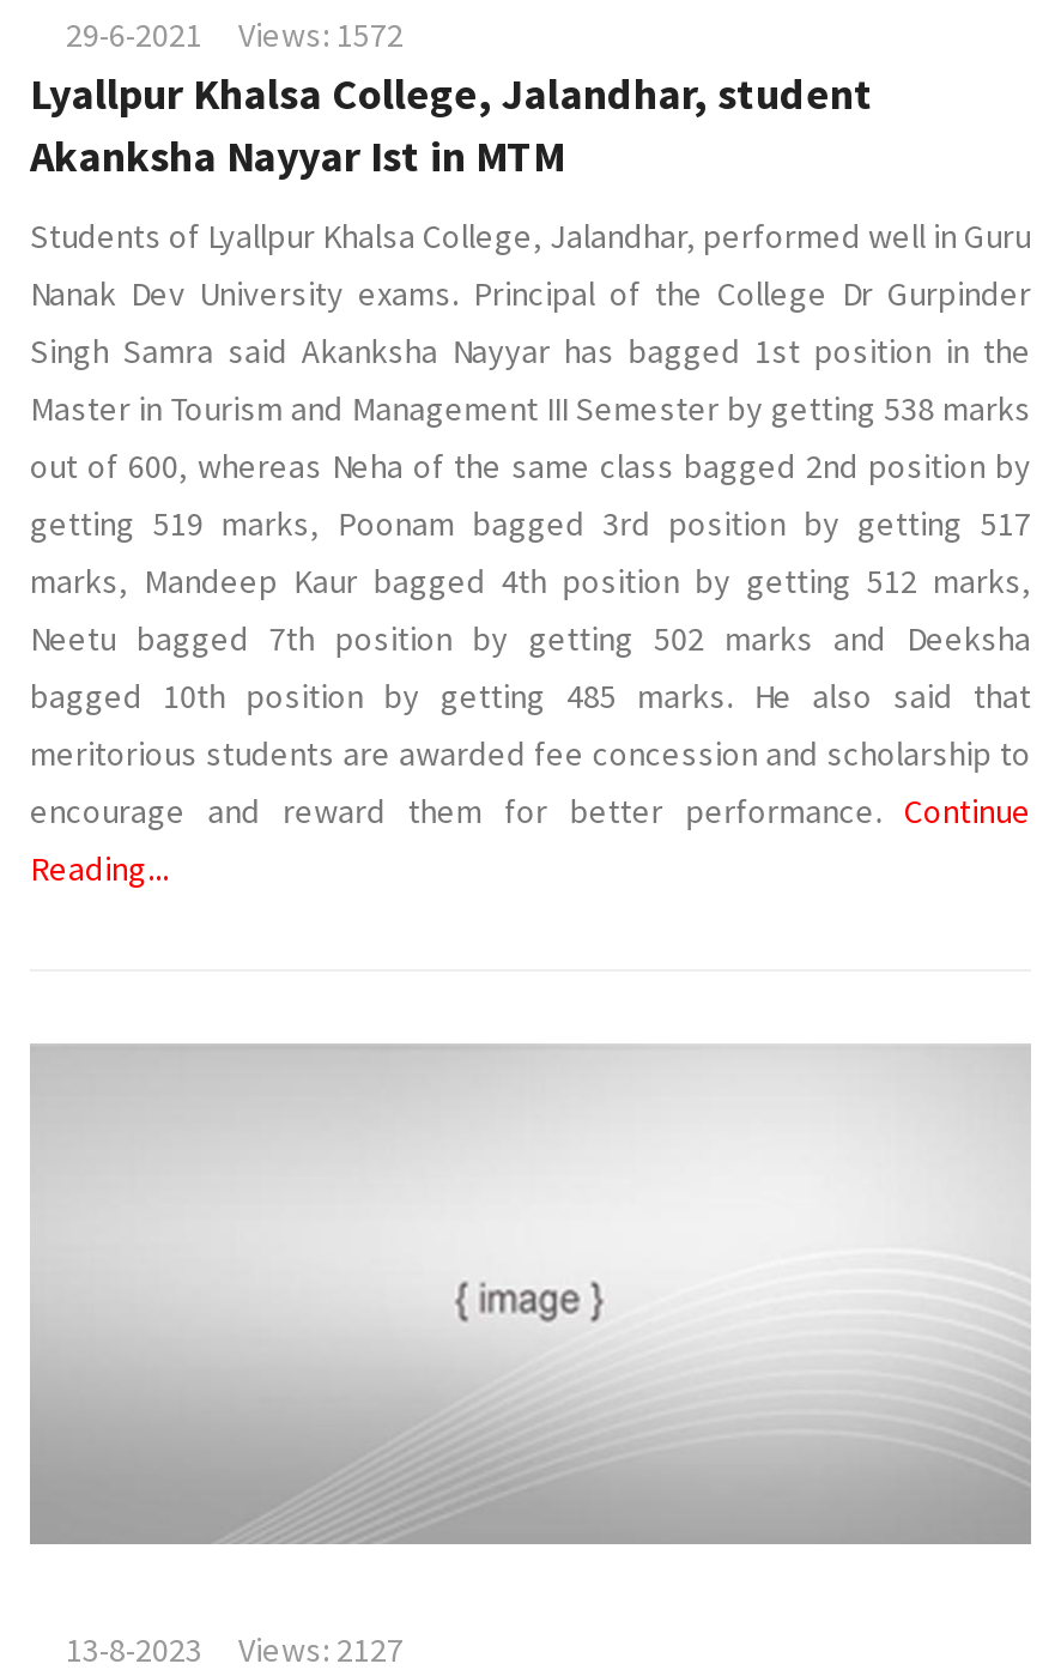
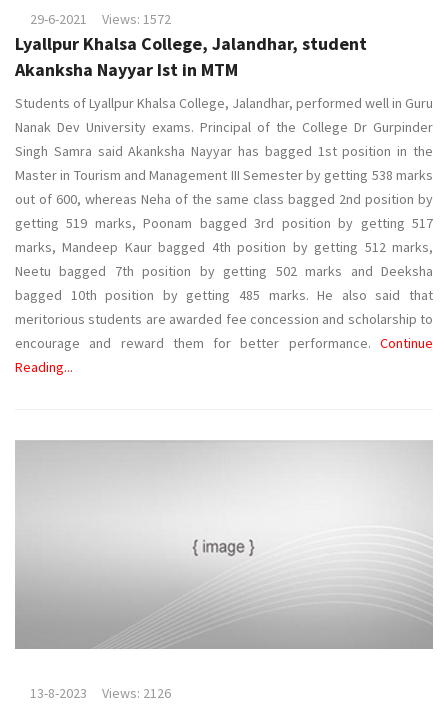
[66,1628,404,1671] 13-8-2023 Views: 2127 -> [30,684,171,702] 13-8-2023 Views: 2126

